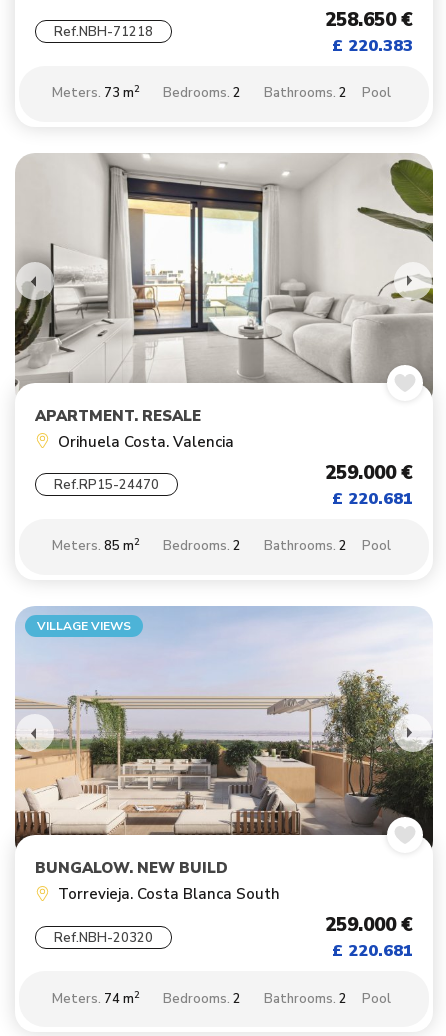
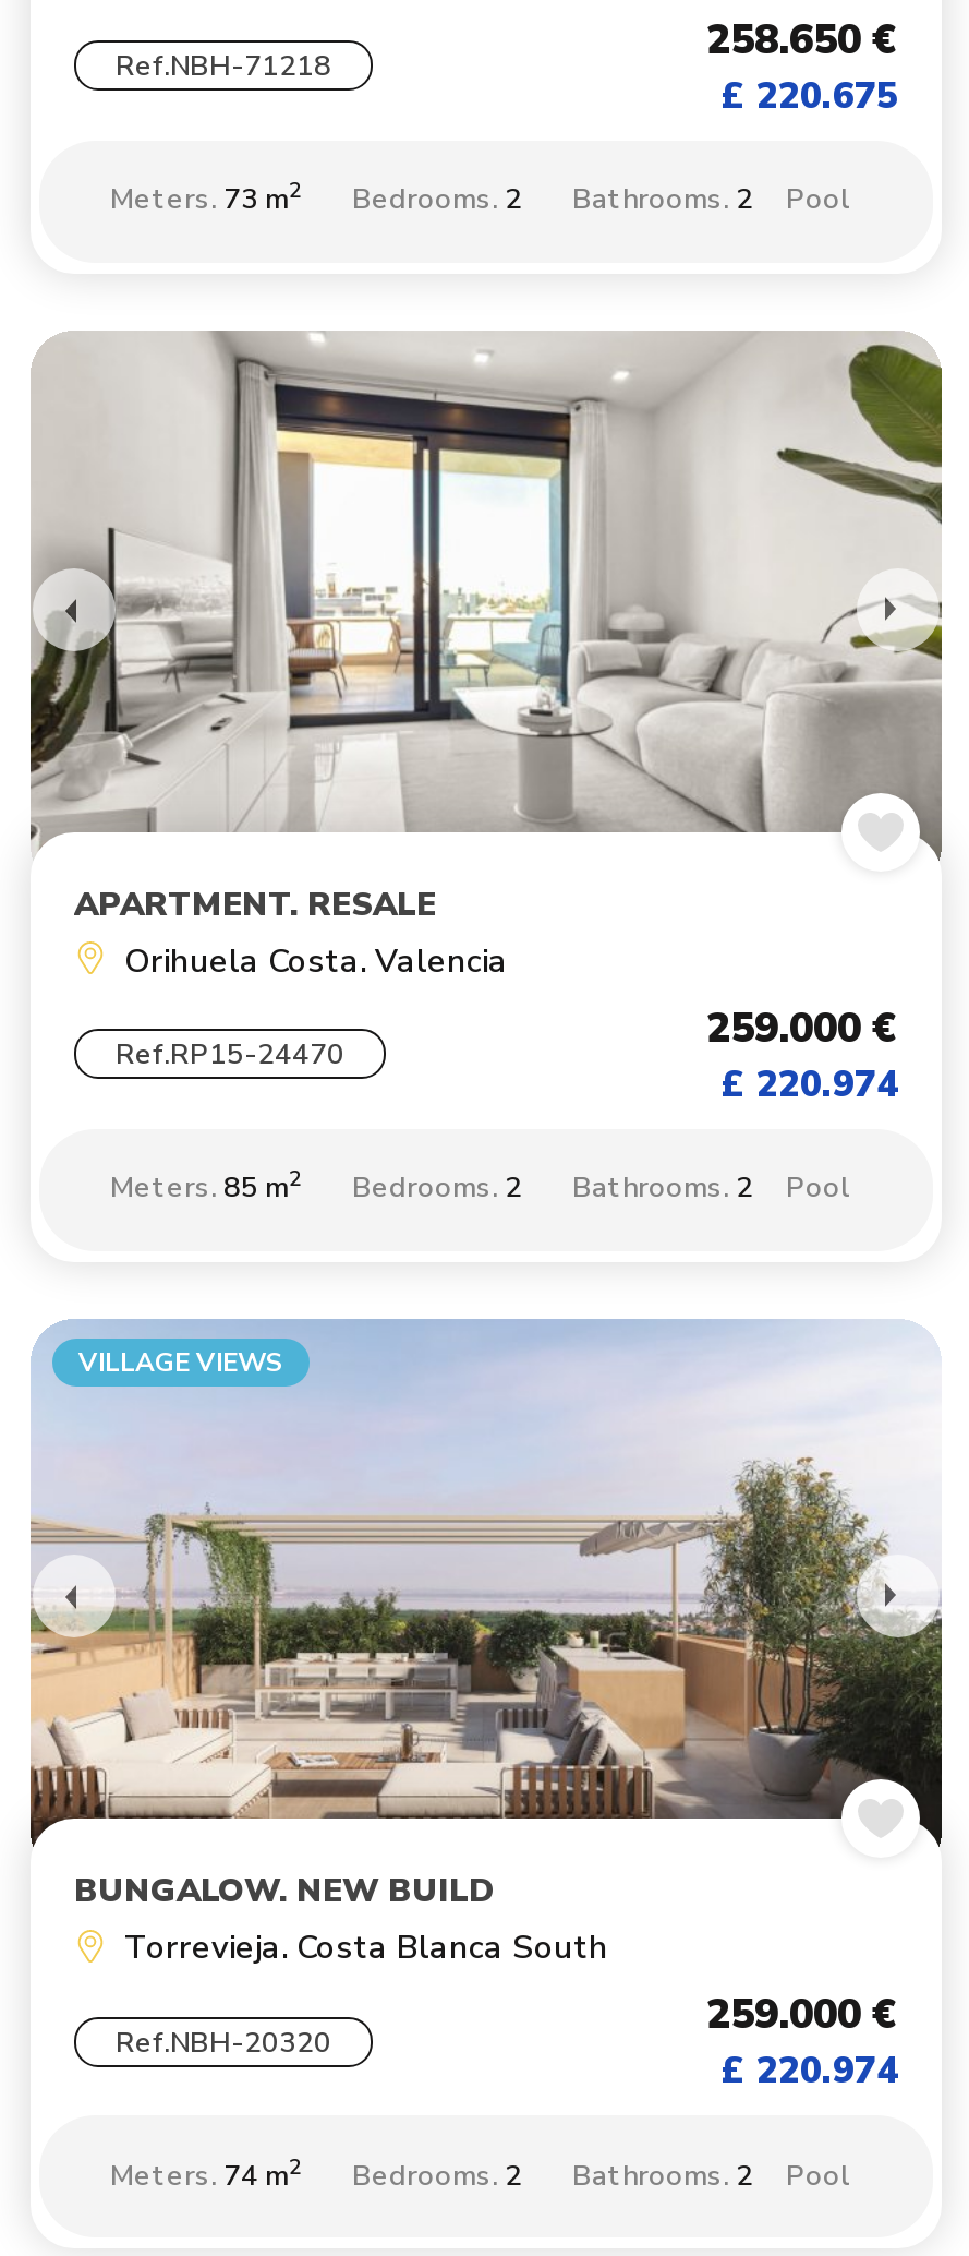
[332,34,413,57] £ 220.383 -> [722,70,898,120] £ 220.675
[332,486,413,509] £ 220.681 -> [722,1058,898,1108] £ 220.974
[332,939,413,962] £ 220.681 -> [722,2046,898,2096] £ 220.974

